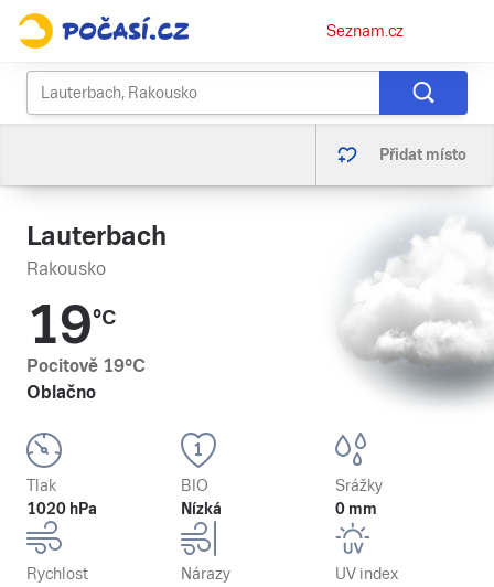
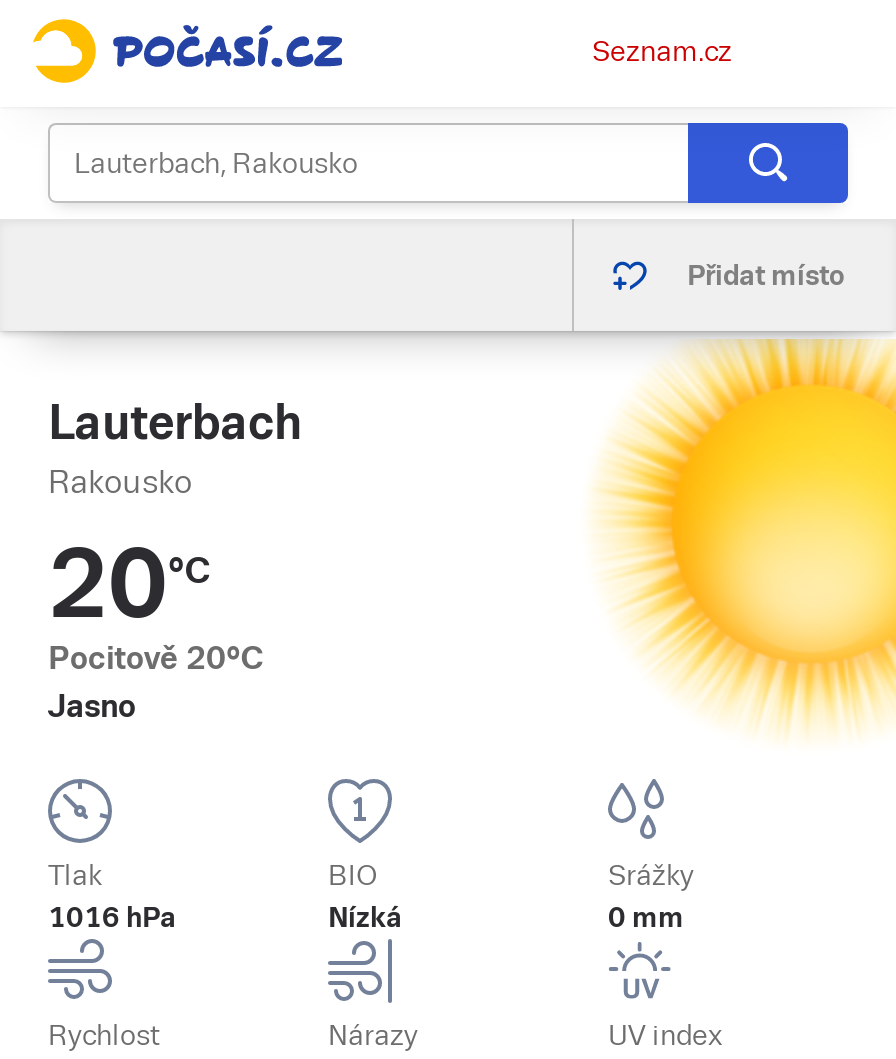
[329,190,491,404] [image] -> [594,337,890,727] [image]
[26,295,146,403] 19°C | Pocitově 19°C | Oblačno -> [48,529,264,725] 20°C | Pocitově 20°C | Jasno
[26,500,97,517] 1020 hPa -> [48,901,176,933] 1016 hPa

